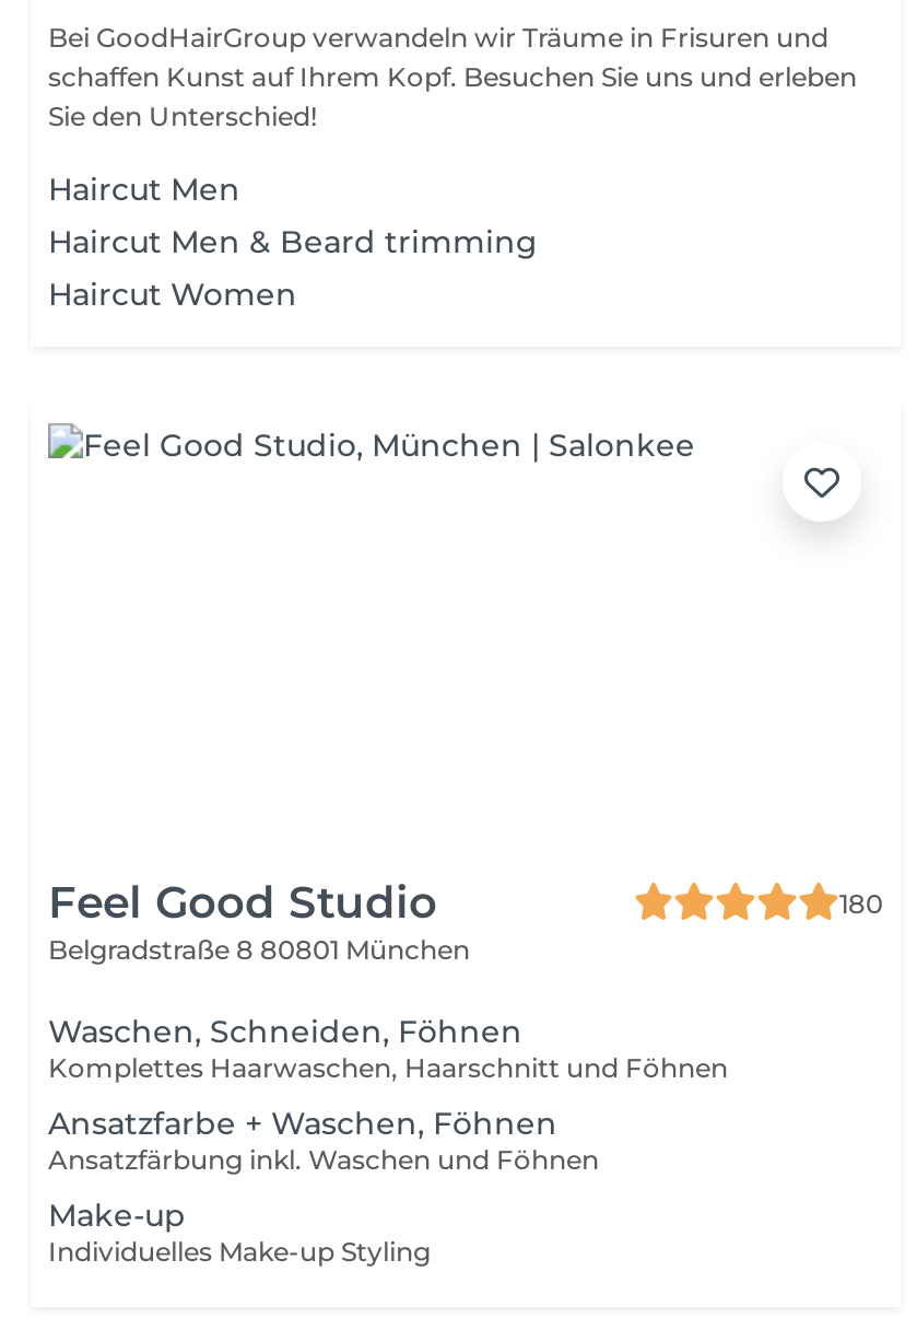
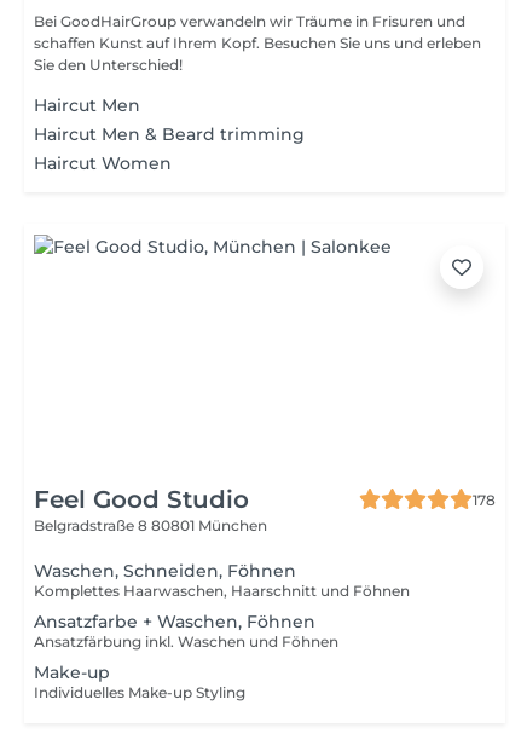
[839,887,883,920] 180 -> [473,491,496,509] 178

